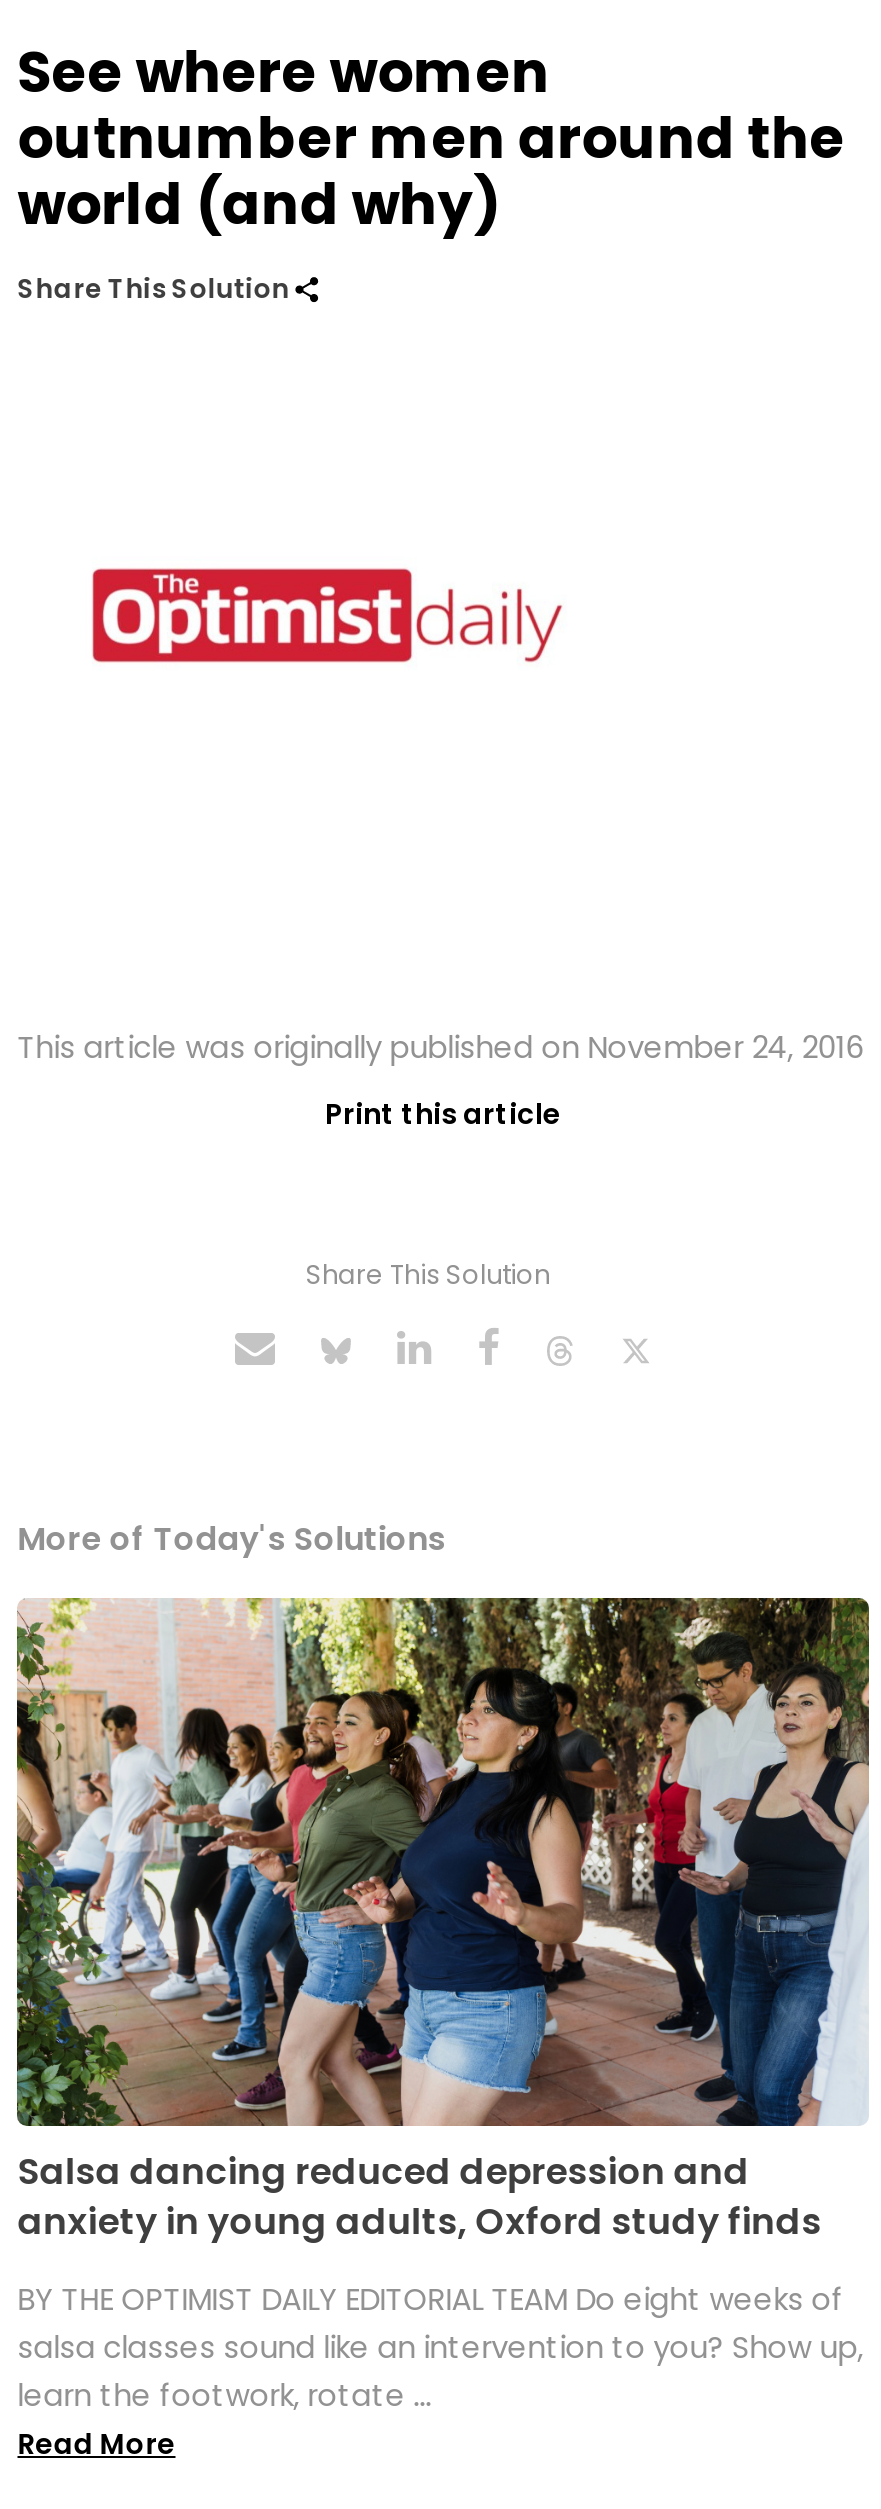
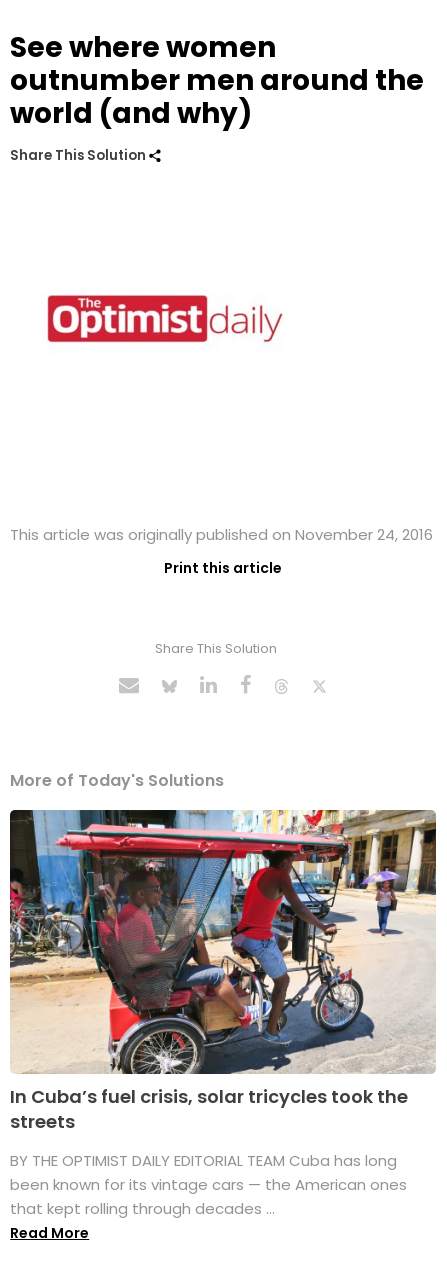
[15,1596,871,2246] [image] | Salsa dancing reduced depression and | anxiety in young adults, Oxford study finds -> [9,809,436,1134] [image] | In Cuba’s fuel crisis, solar tricycles took the | streets
[17,2278,863,2416] BY THE OPTIMIST DAILY EDITORIAL TEAM Do eight weeks of | salsa classes sound like an intervention to you? Show up, | learn the footwork, rotate ... -> [10,1150,407,1219] BY THE OPTIMIST DAILY EDITORIAL TEAM Cuba has long | been known for its vintage cars — the American ones | that kept rolling through decades ...

